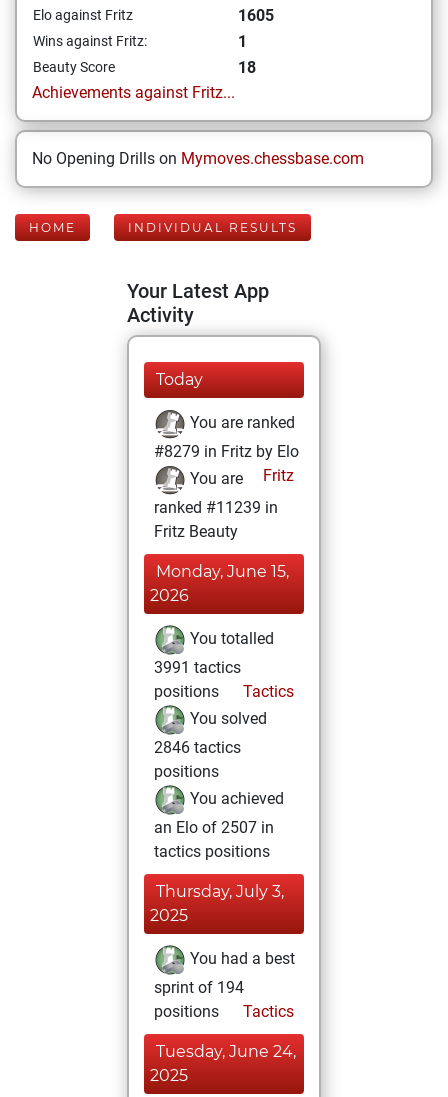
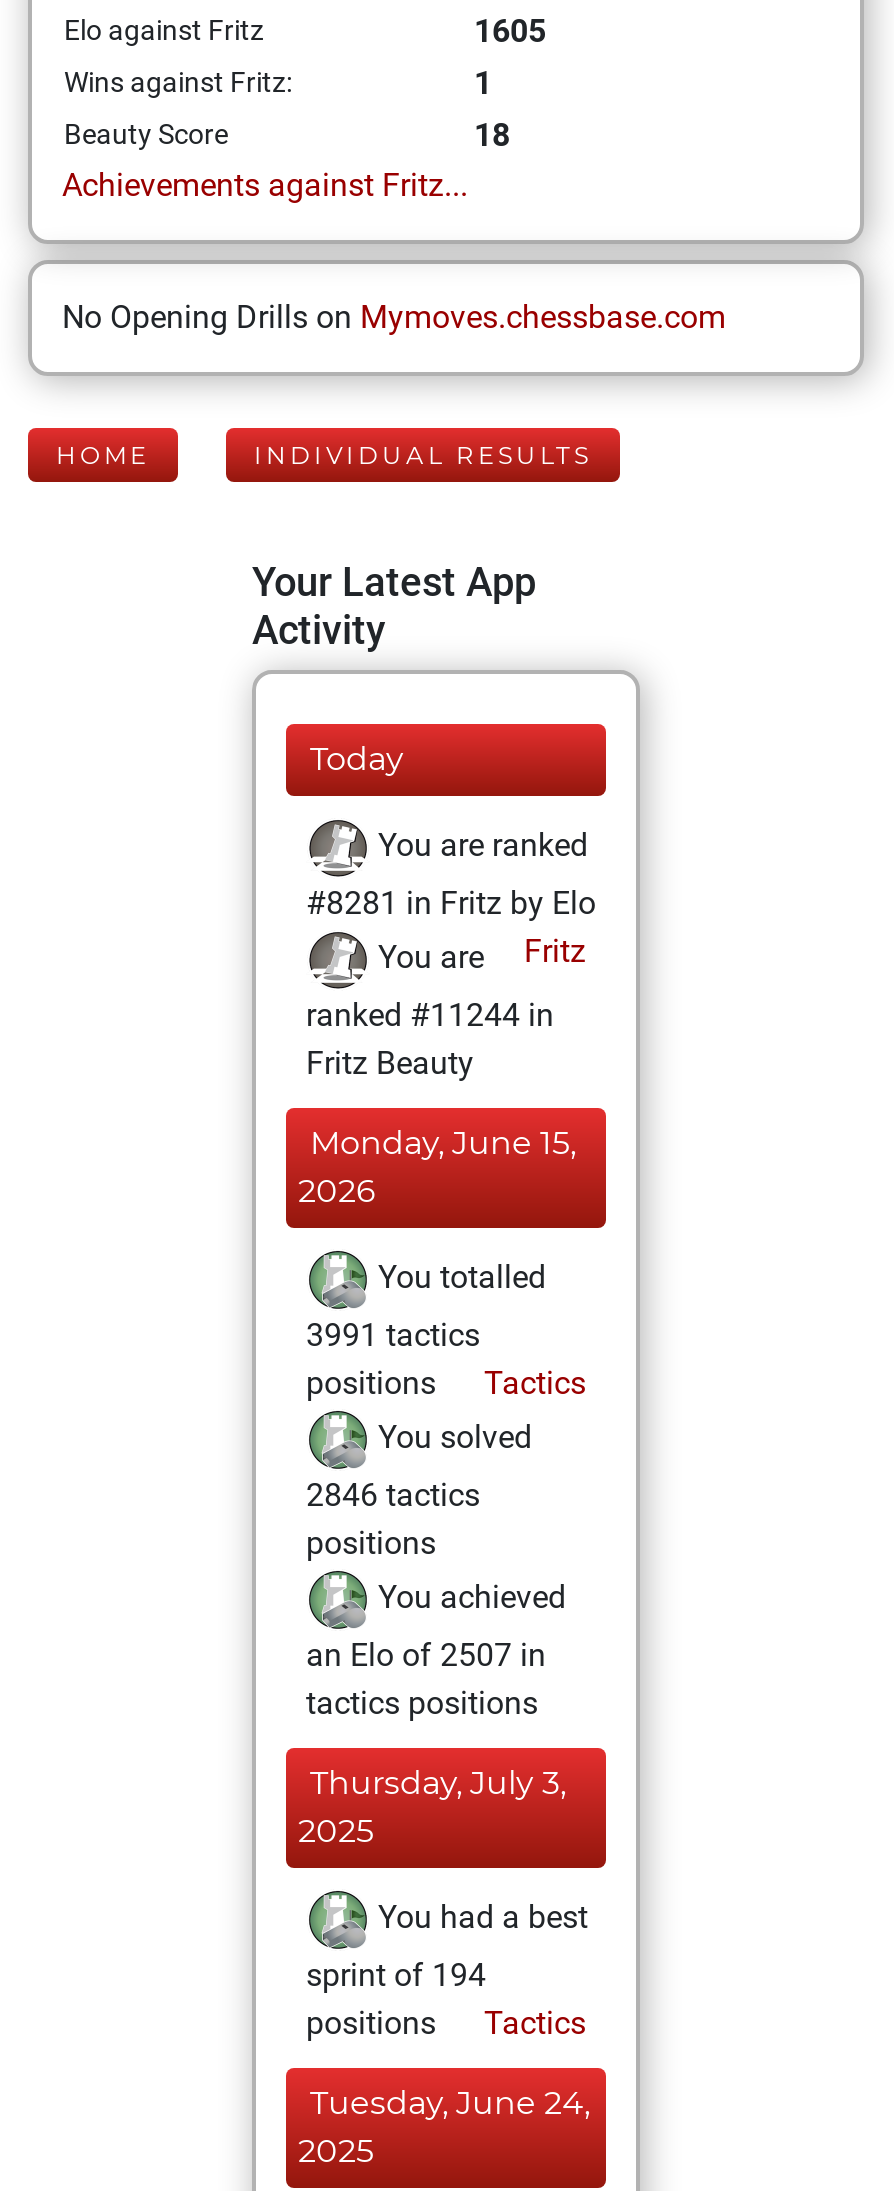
[154,442,299,461] #8279 in Fritz by Elo -> [306,884,596,922] #8281 in Fritz by Elo
[154,498,278,517] ranked #11239 in -> [306,996,554,1034] ranked #11244 in

